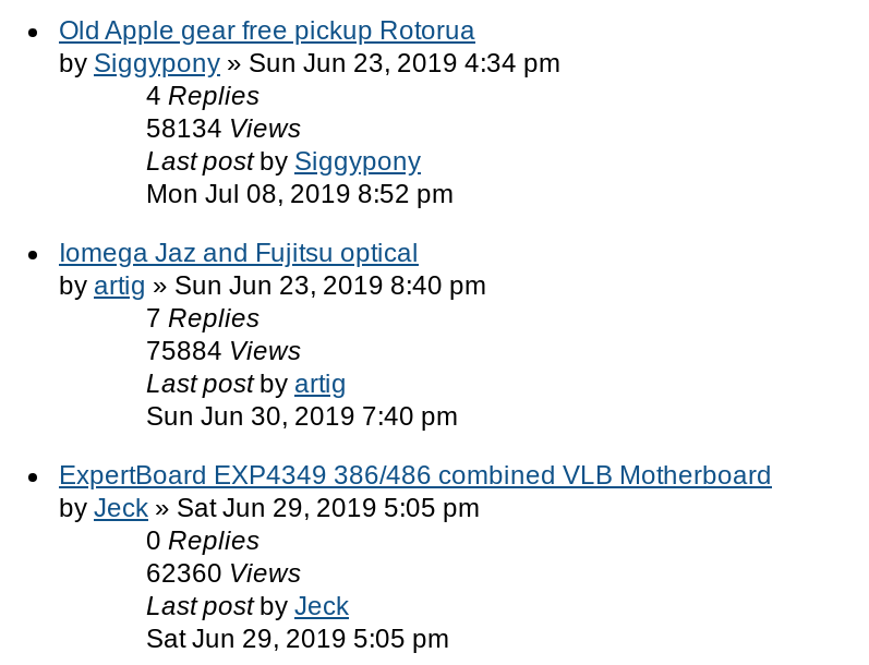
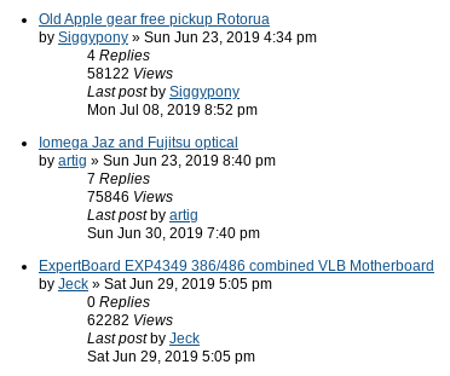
[146,113,301,144] 58134 Views -> [87,65,173,82] 58122 Views
[146,336,301,366] 75884 Views -> [87,189,173,206] 75846 Views
[146,558,301,589] 62360 Views -> [87,312,173,329] 62282 Views

